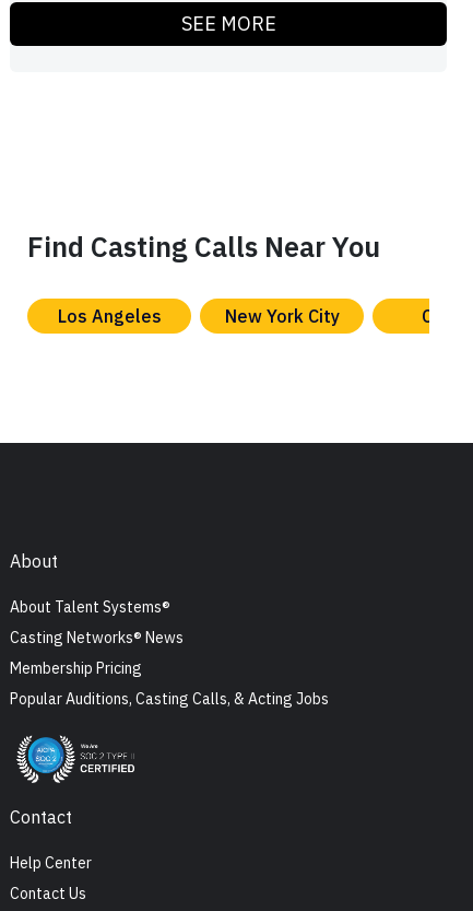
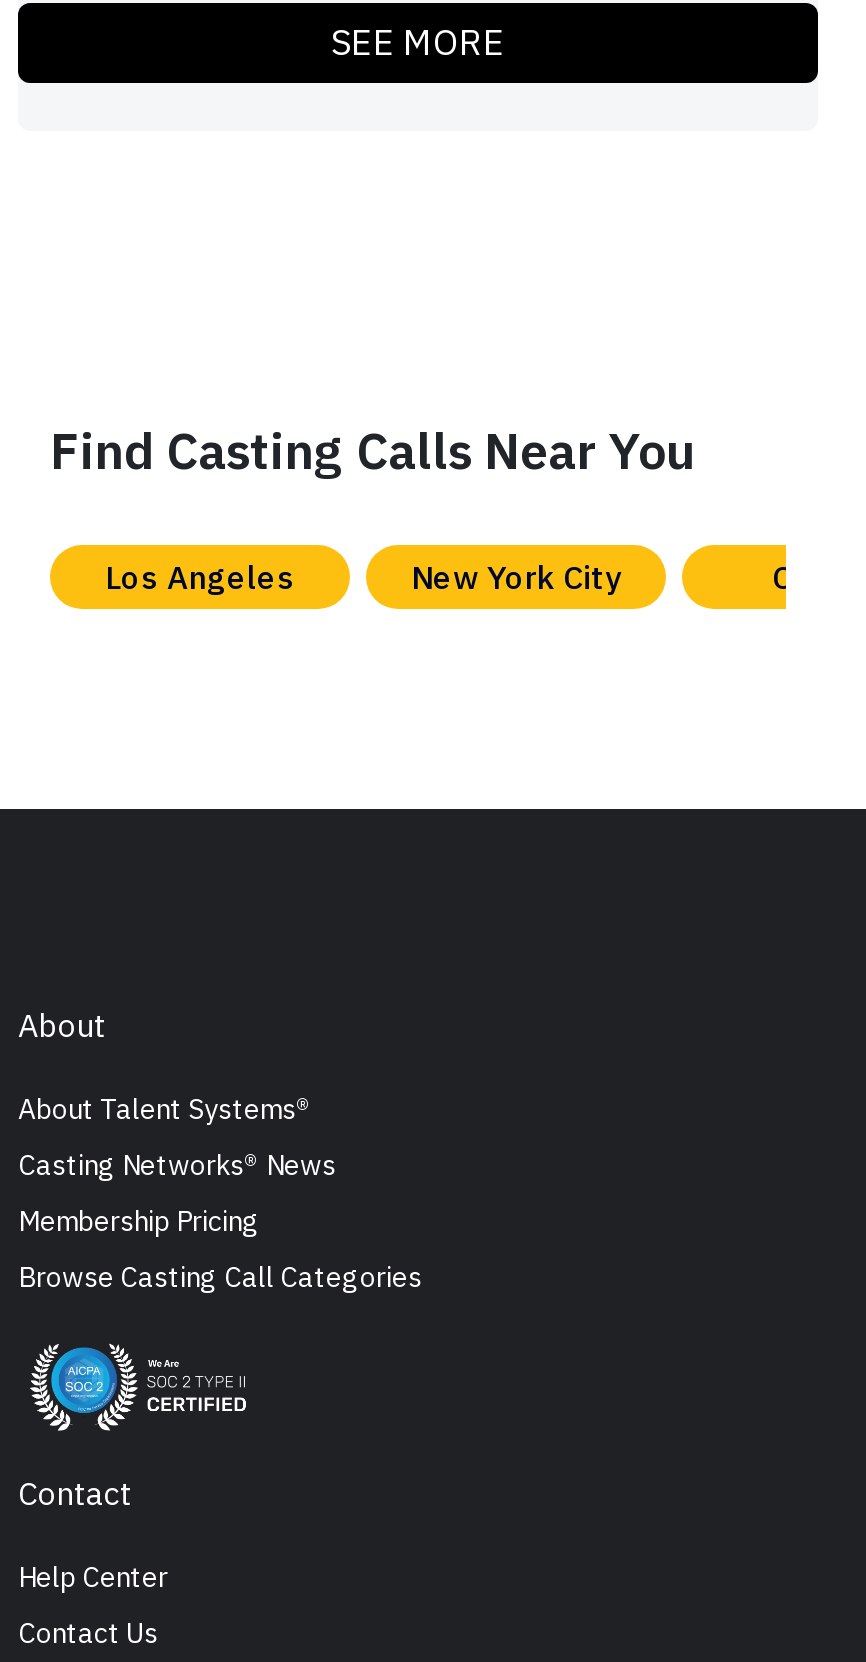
[10,689,329,709] Popular Auditions, Casting Calls, & Acting Jobs -> [18,1259,422,1295] Browse Casting Call Categories

